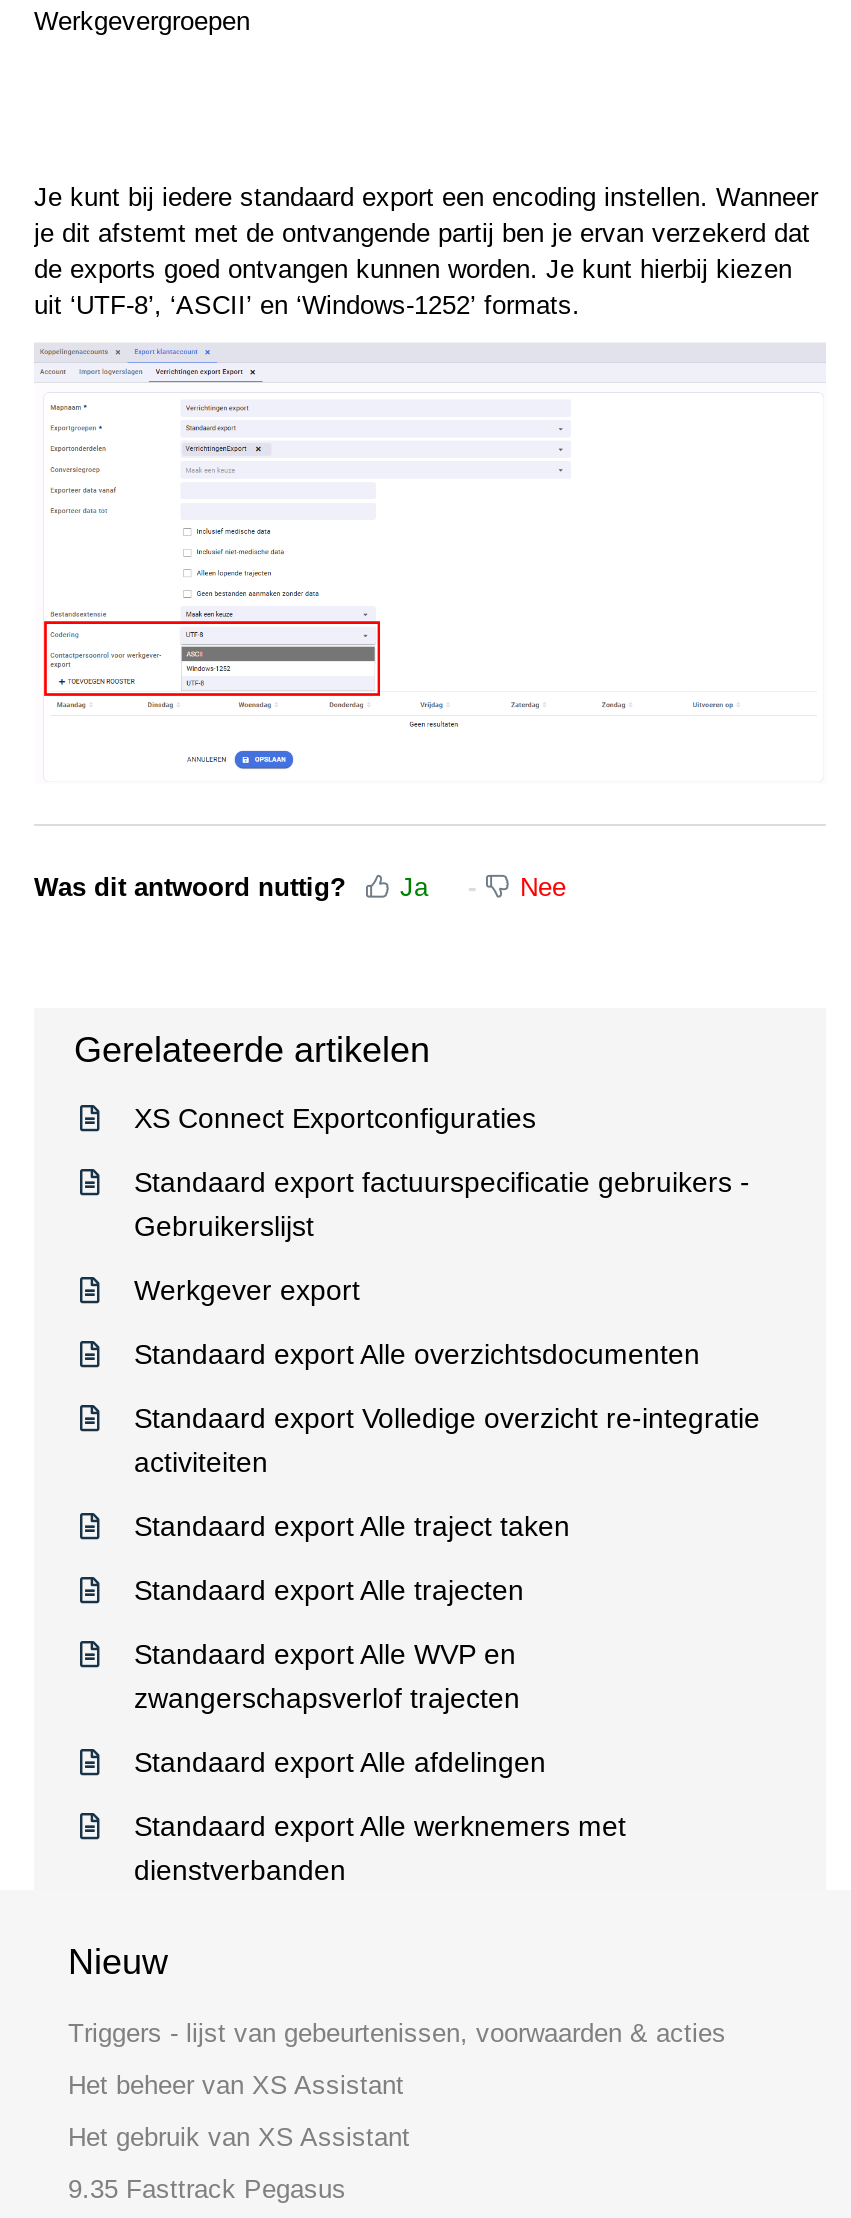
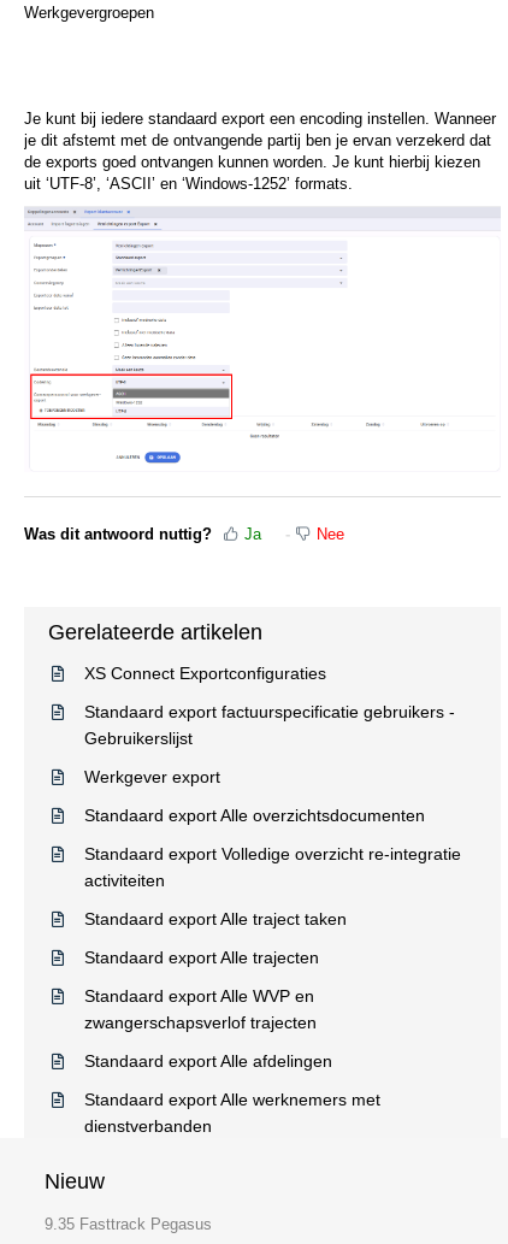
[68,2018,726,2152] Triggers - lijst van gebeurtenissen, voorwaarden & acties | Het beheer van XS Assistant | Het gebruik van XS Assistant -> none

